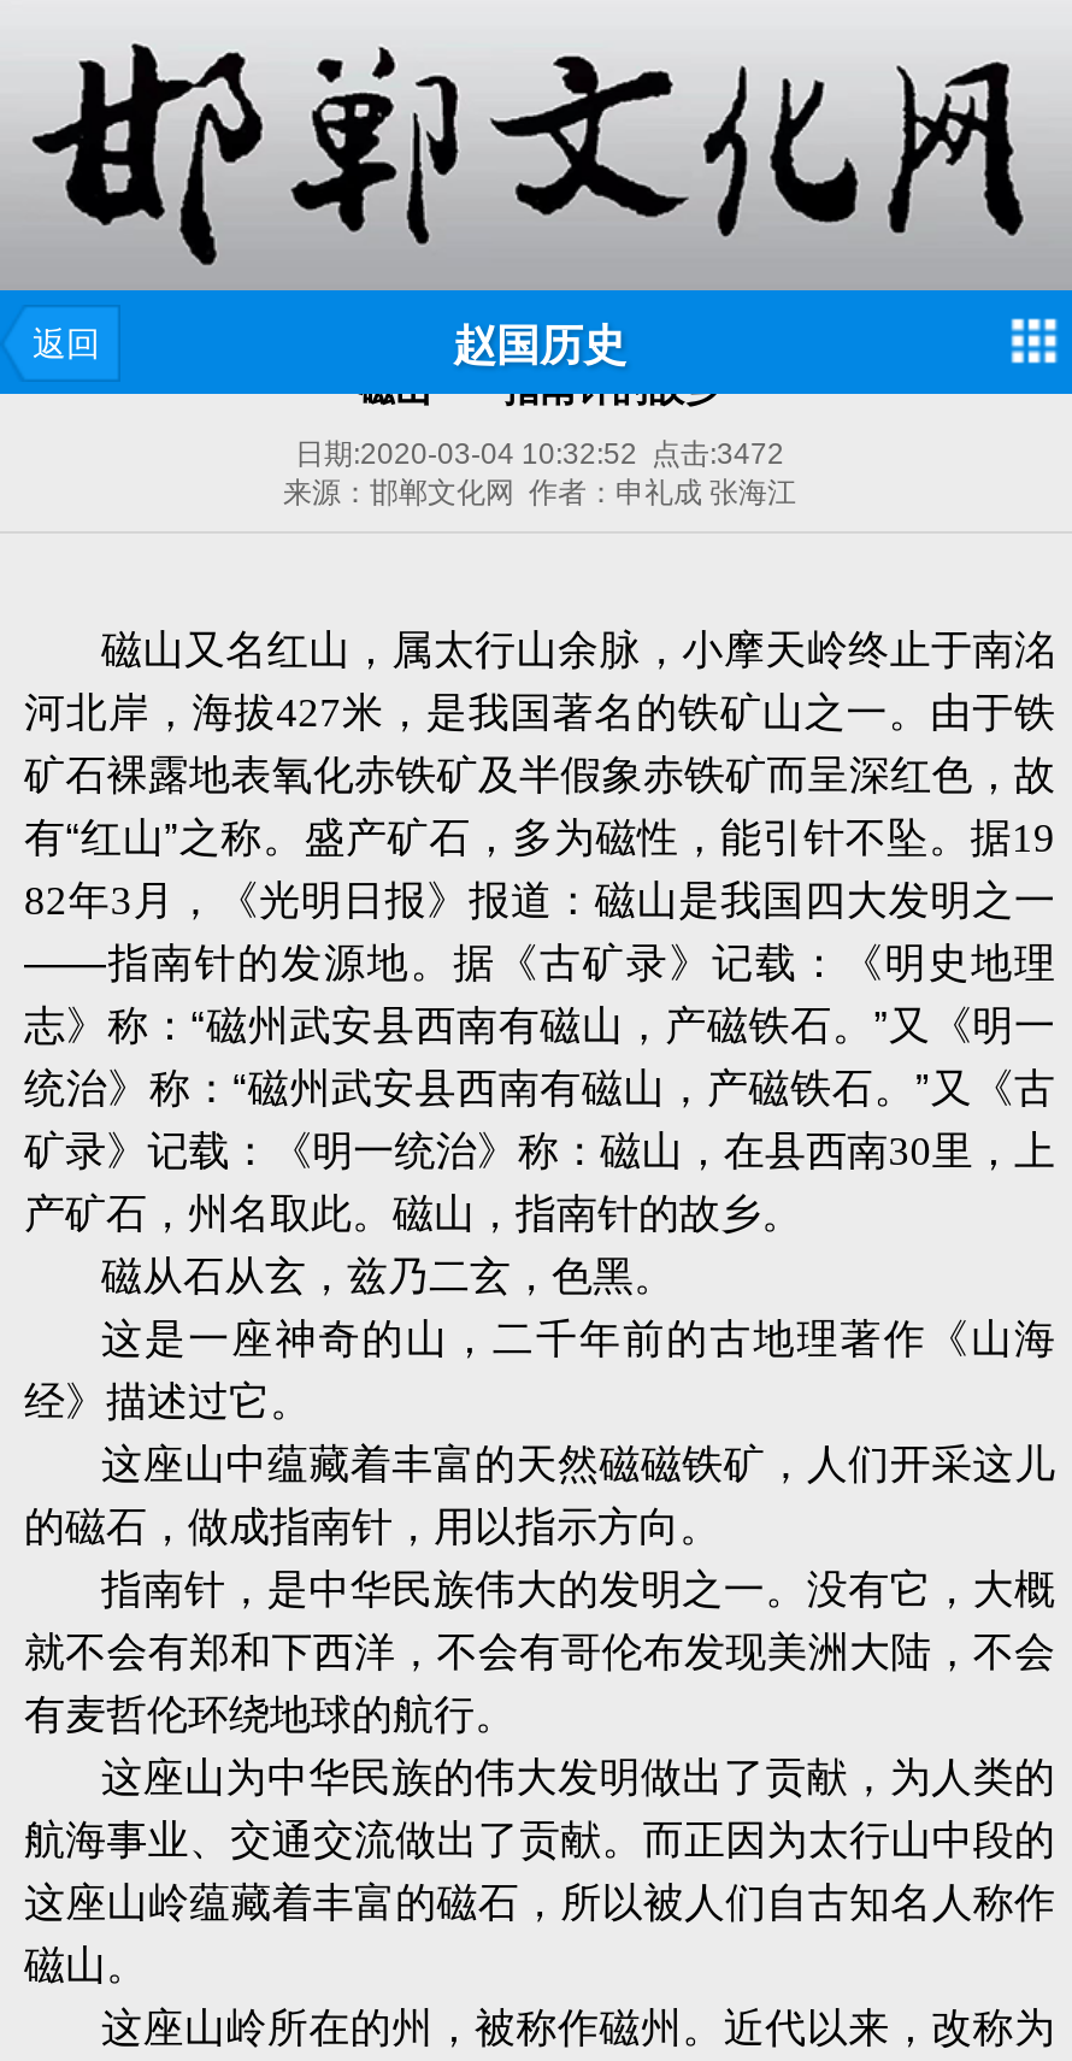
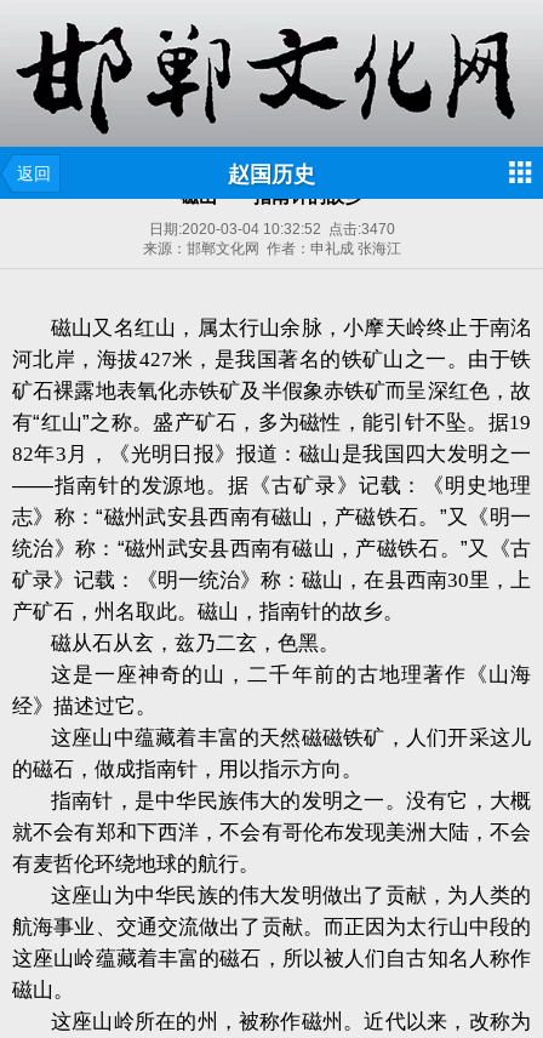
[295,437,784,471] 日期:2020-03-04 10:32:52点击:3472 -> [148,221,395,238] 日期:2020-03-04 10:32:52点击:3470

